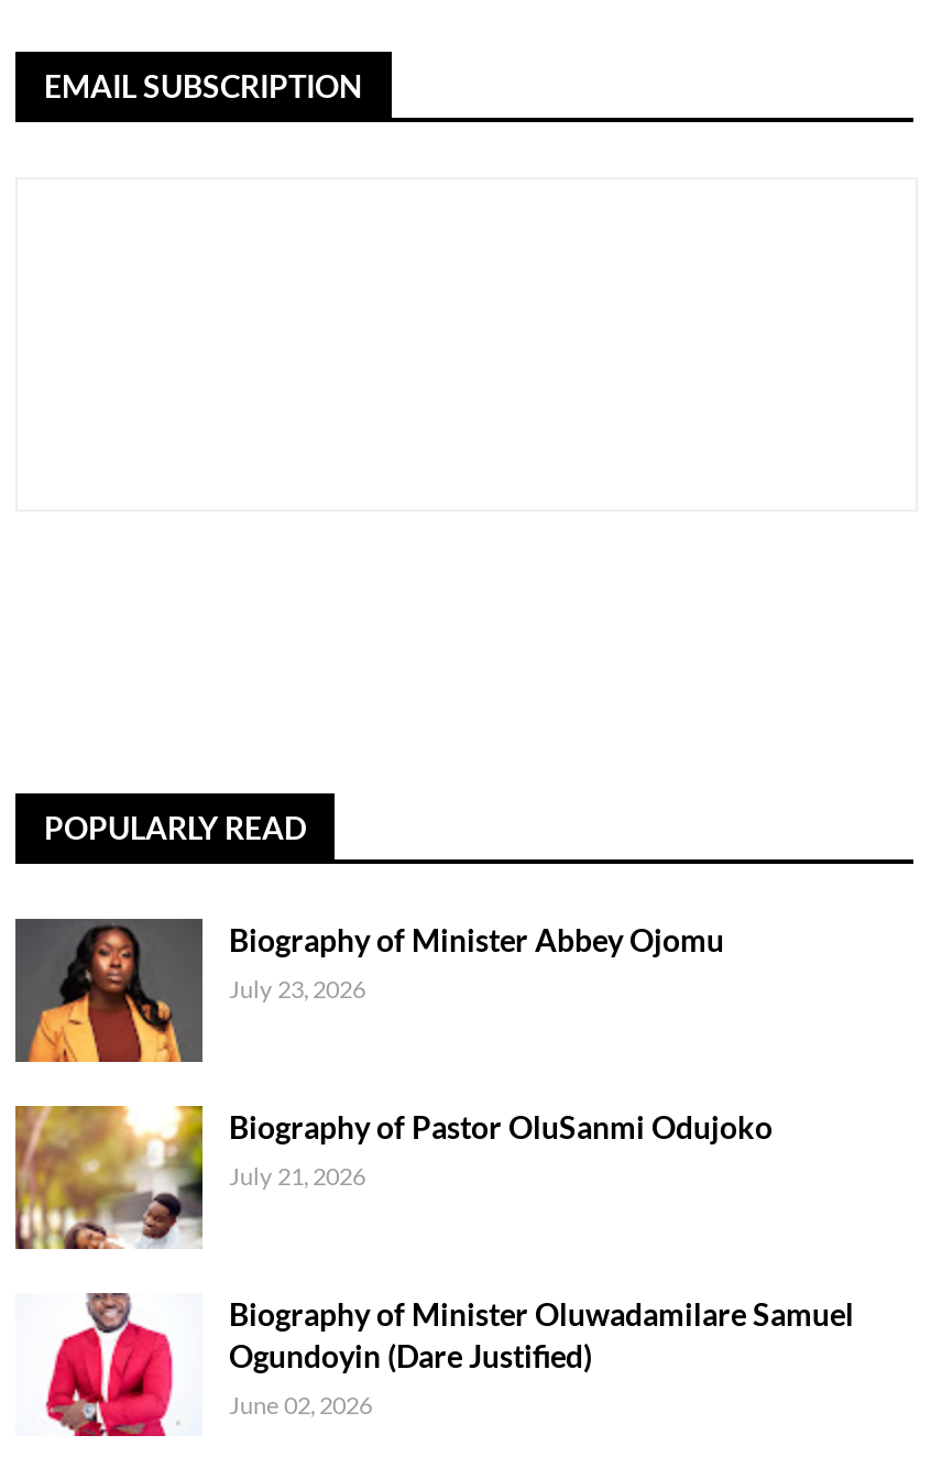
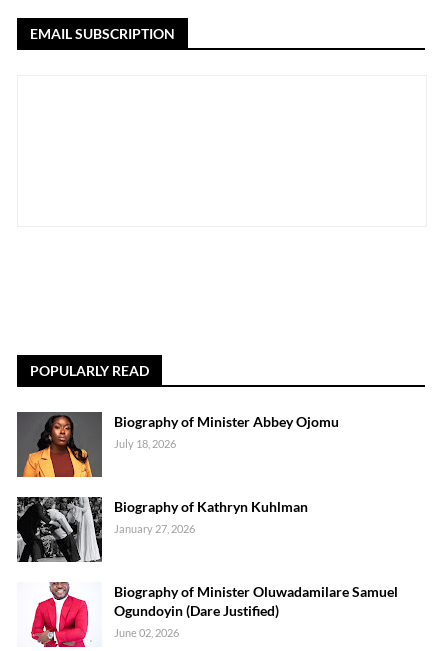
[229,974,365,1003] July 23, 2026 -> [114,437,176,450] July 18, 2026
[13,1104,773,1251] [image] | Biography of Pastor OluSanmi Odujoko | July 21, 2026 -> [16,496,308,563] [image] | Biography of Kathryn Kuhlman | January 27, 2026

